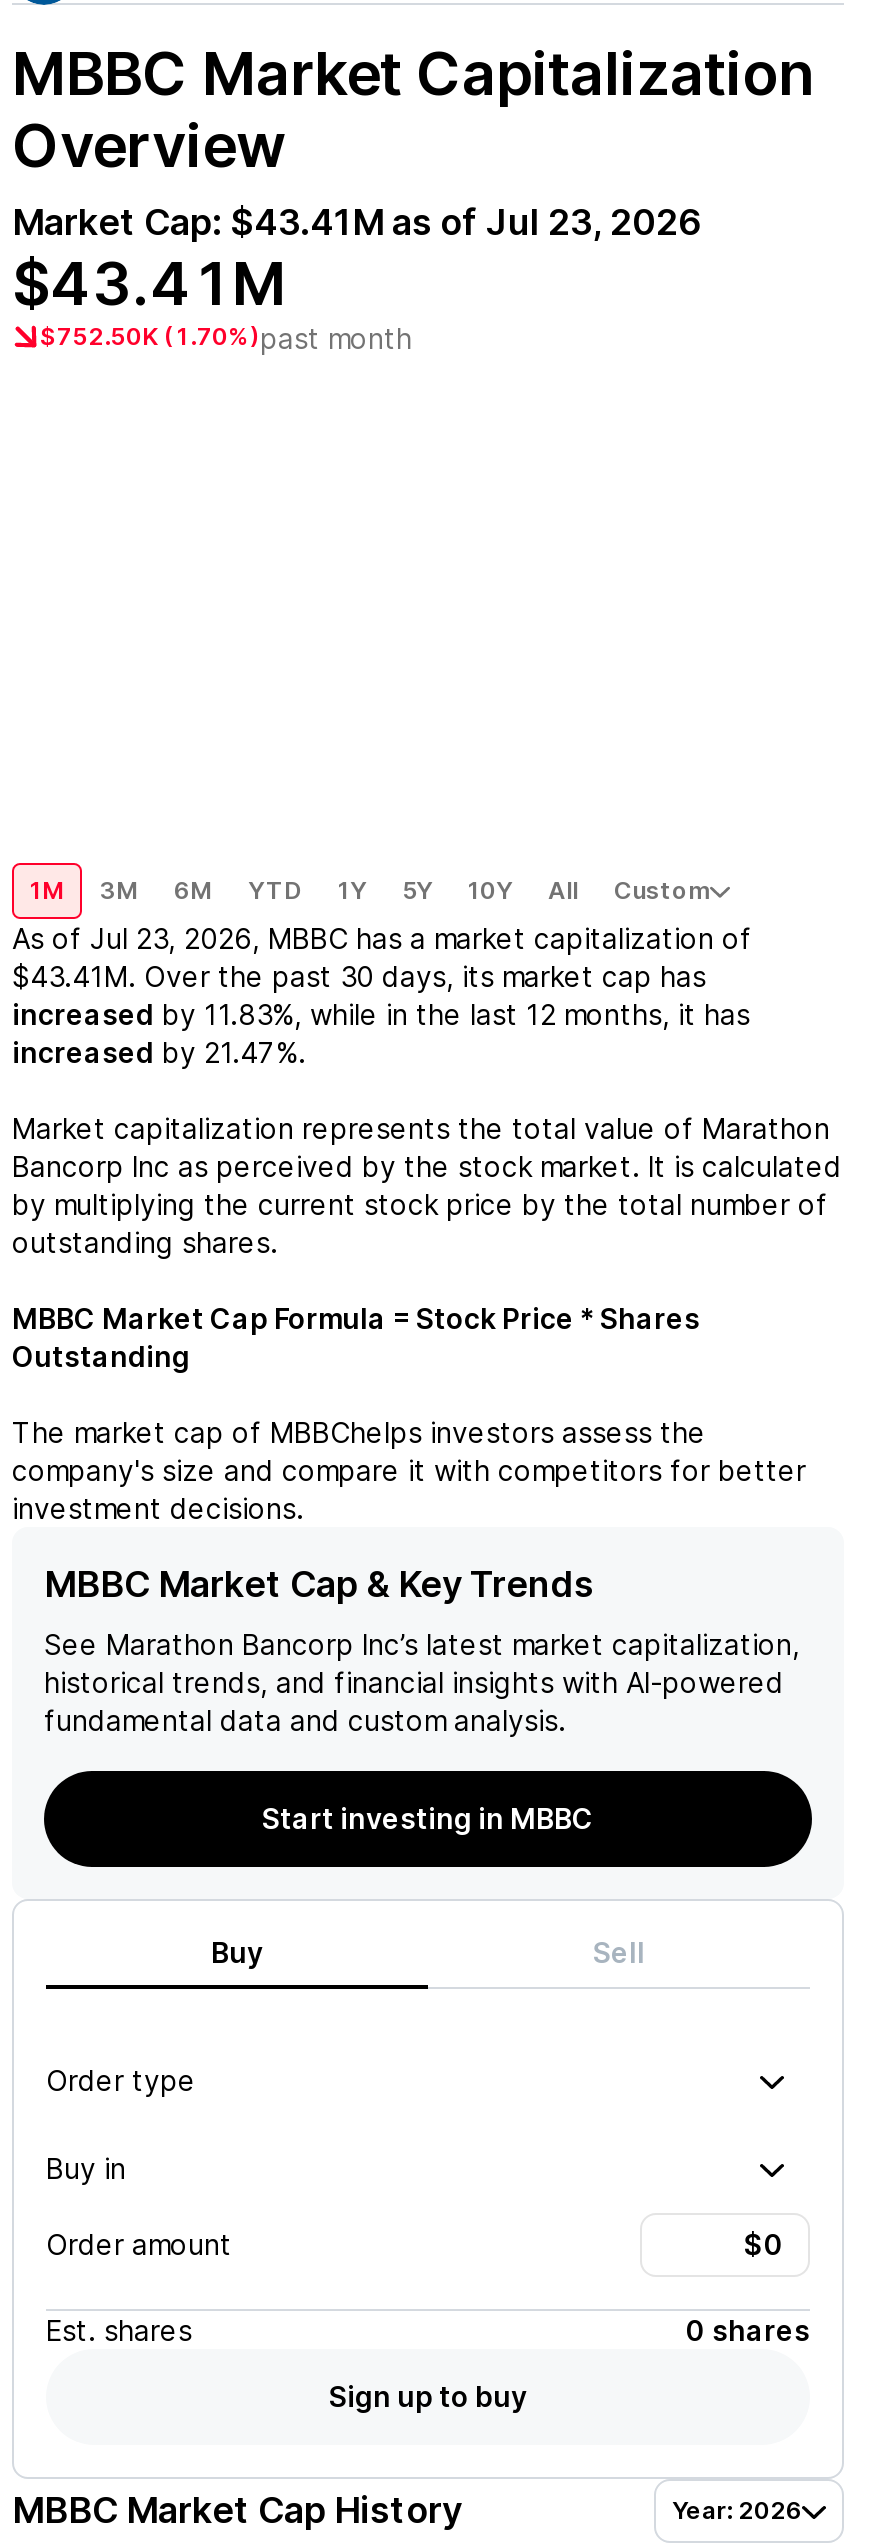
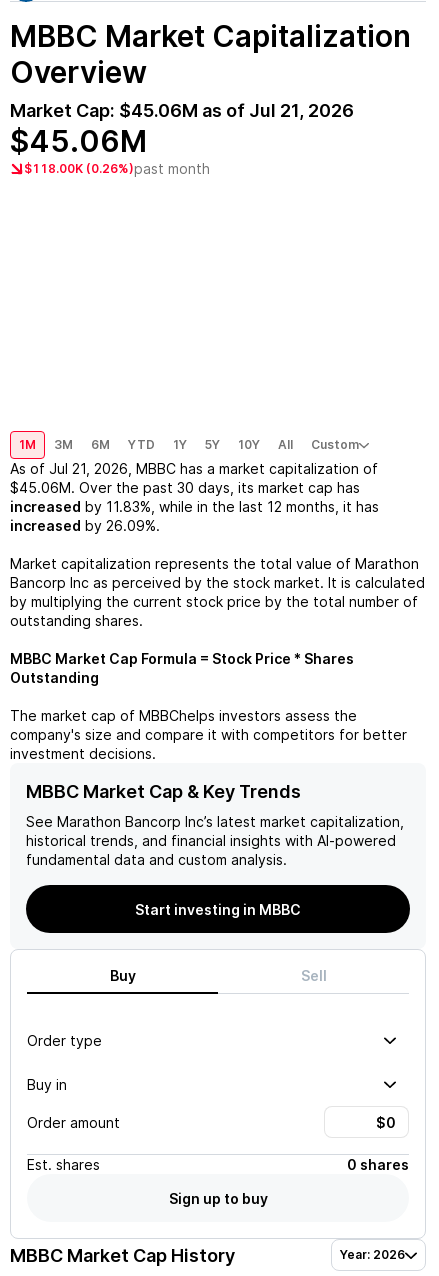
[12,200,702,354] Market Cap: $43.41M as of Jul 23, 2026 | $43.41M | $752.50K (1.70%)past month -> [10,100,354,177] Market Cap: $45.06M as of Jul 21, 2026 | $45.06M | $118.00K (0.26%)past month
[12,920,752,954] As of Jul 23, 2026, MBBC has a market capitalization of -> [10,460,378,477] As of Jul 21, 2026, MBBC has a market capitalization of
[12,958,706,992] $43.41M. Over the past 30 days, its market cap has -> [10,479,360,496] $45.06M. Over the past 30 days, its market cap has
[12,1034,306,1068] increased by 21.47%. -> [10,517,160,534] increased by 26.09%.

